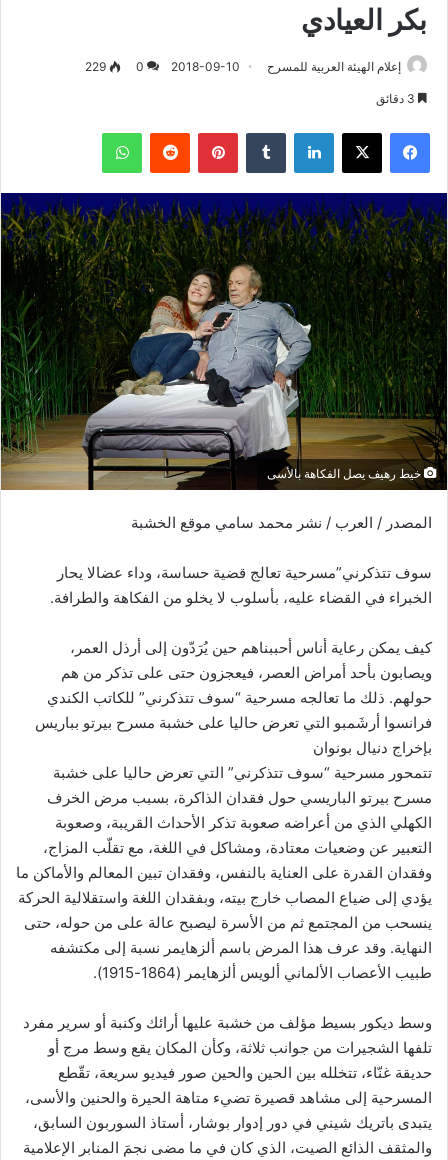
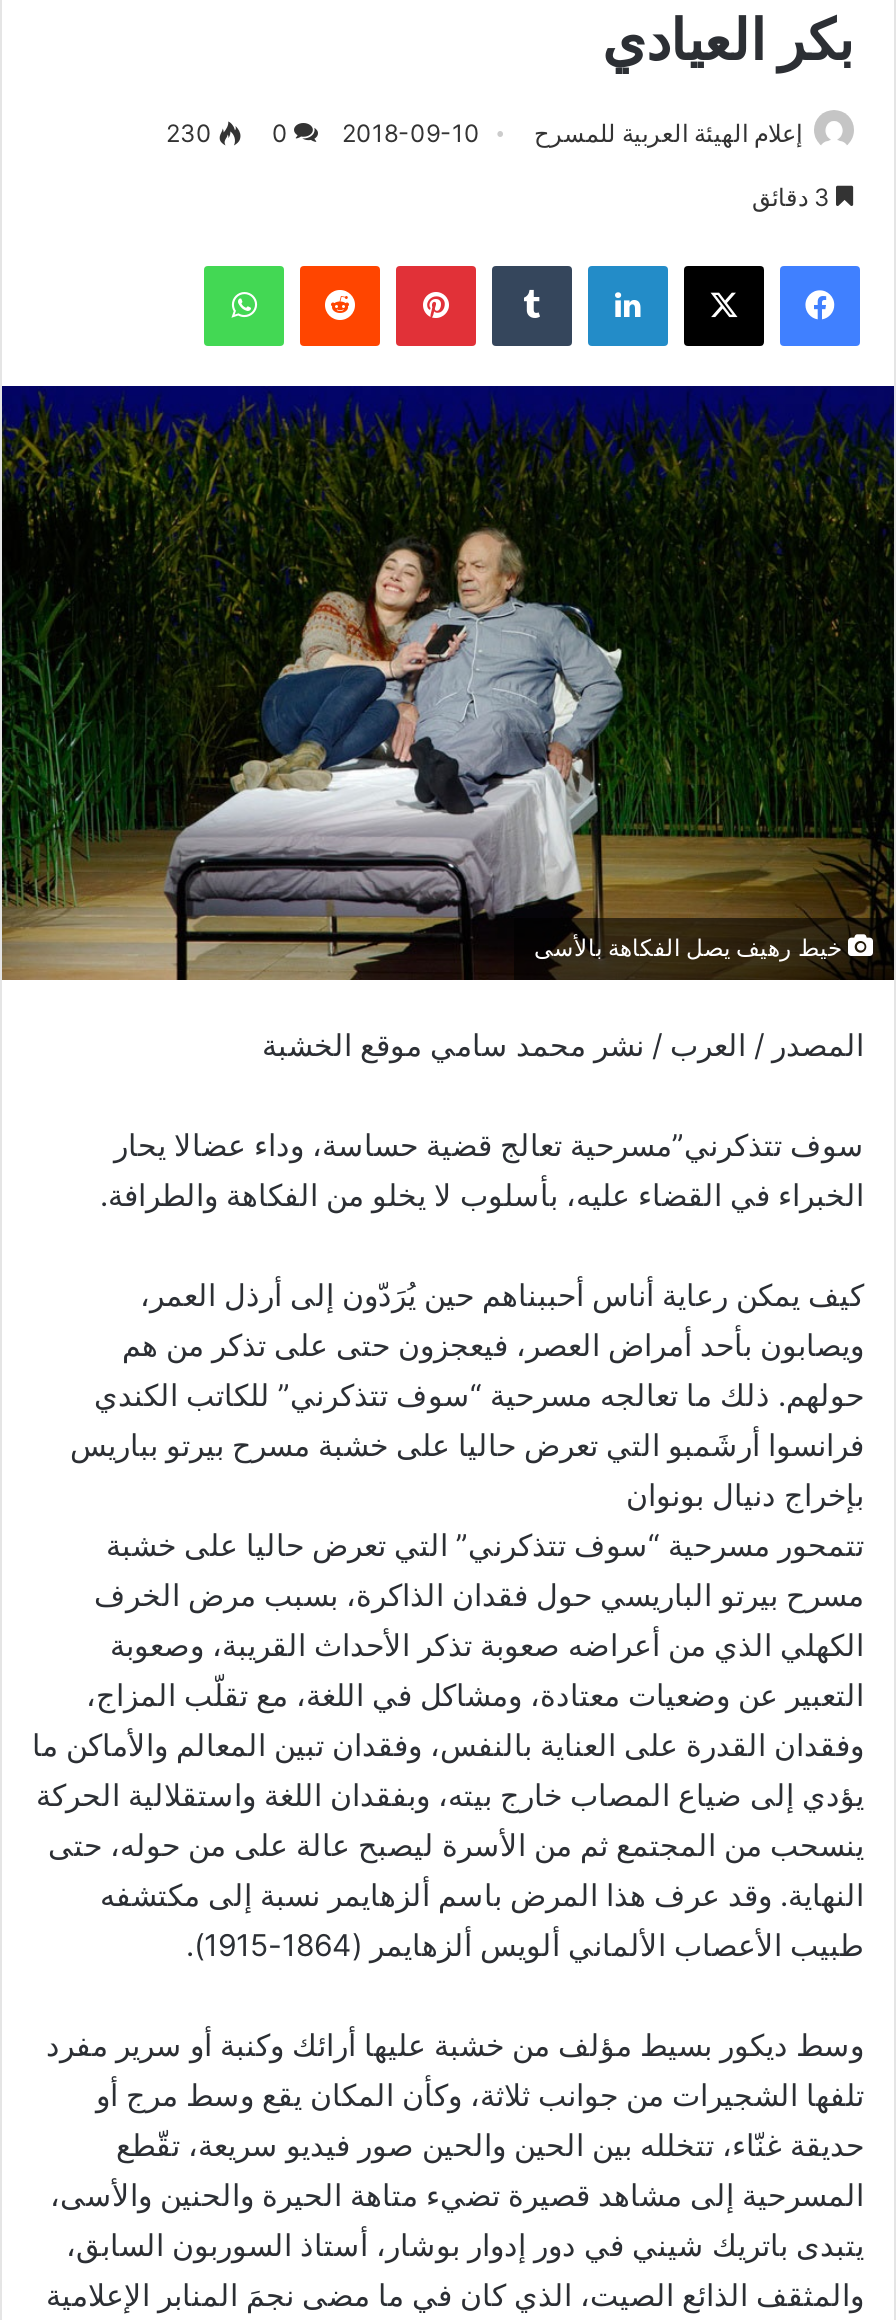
[85,59,401,74] إعلام الهيئة العربية للمسرح 2018-09-10 0 229 -> [166,118,802,148] إعلام الهيئة العربية للمسرح 2018-09-10 0 230

